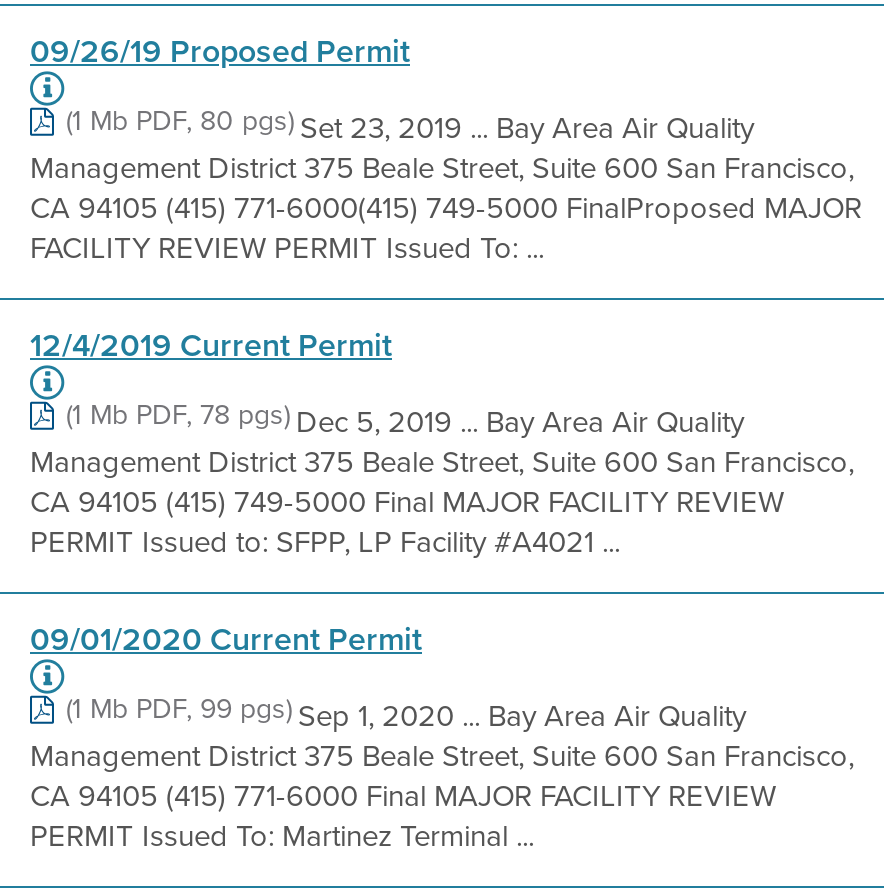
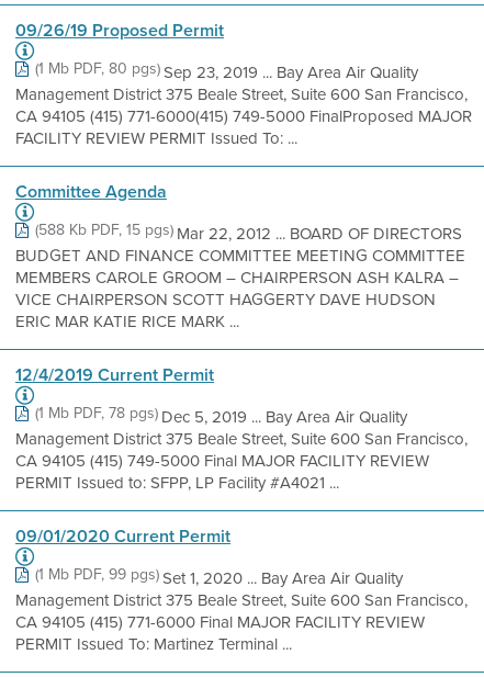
[66,100,754,150] (1 Mb PDF, 80 pgs) Set 23, 2019 ... Bay Area Air Quality -> [35,57,418,84] (1 Mb PDF, 80 pgs) Sep 23, 2019 ... Bay Area Air Quality
none -> [15,179,465,334] Committee Agenda | (588 Kb PDF, 15 pgs) Mar 22, 2012 ... BOARD OF DIRECTORS | BUDGET AND FINANCE COMMITTEE MEETING COMMITTEE | MEMBERS CAROLE GROOM – CHAIRPERSON ASH KALRA – | VICE CHAIRPERSON SCOTT HAGGERTY DAVE HUDSON | ERIC MAR KATIE RICE MARK ...
[66,688,746,738] (1 Mb PDF, 99 pgs) Sep 1, 2020 ... Bay Area Air Quality -> [35,563,403,590] (1 Mb PDF, 99 pgs) Set 1, 2020 ... Bay Area Air Quality

